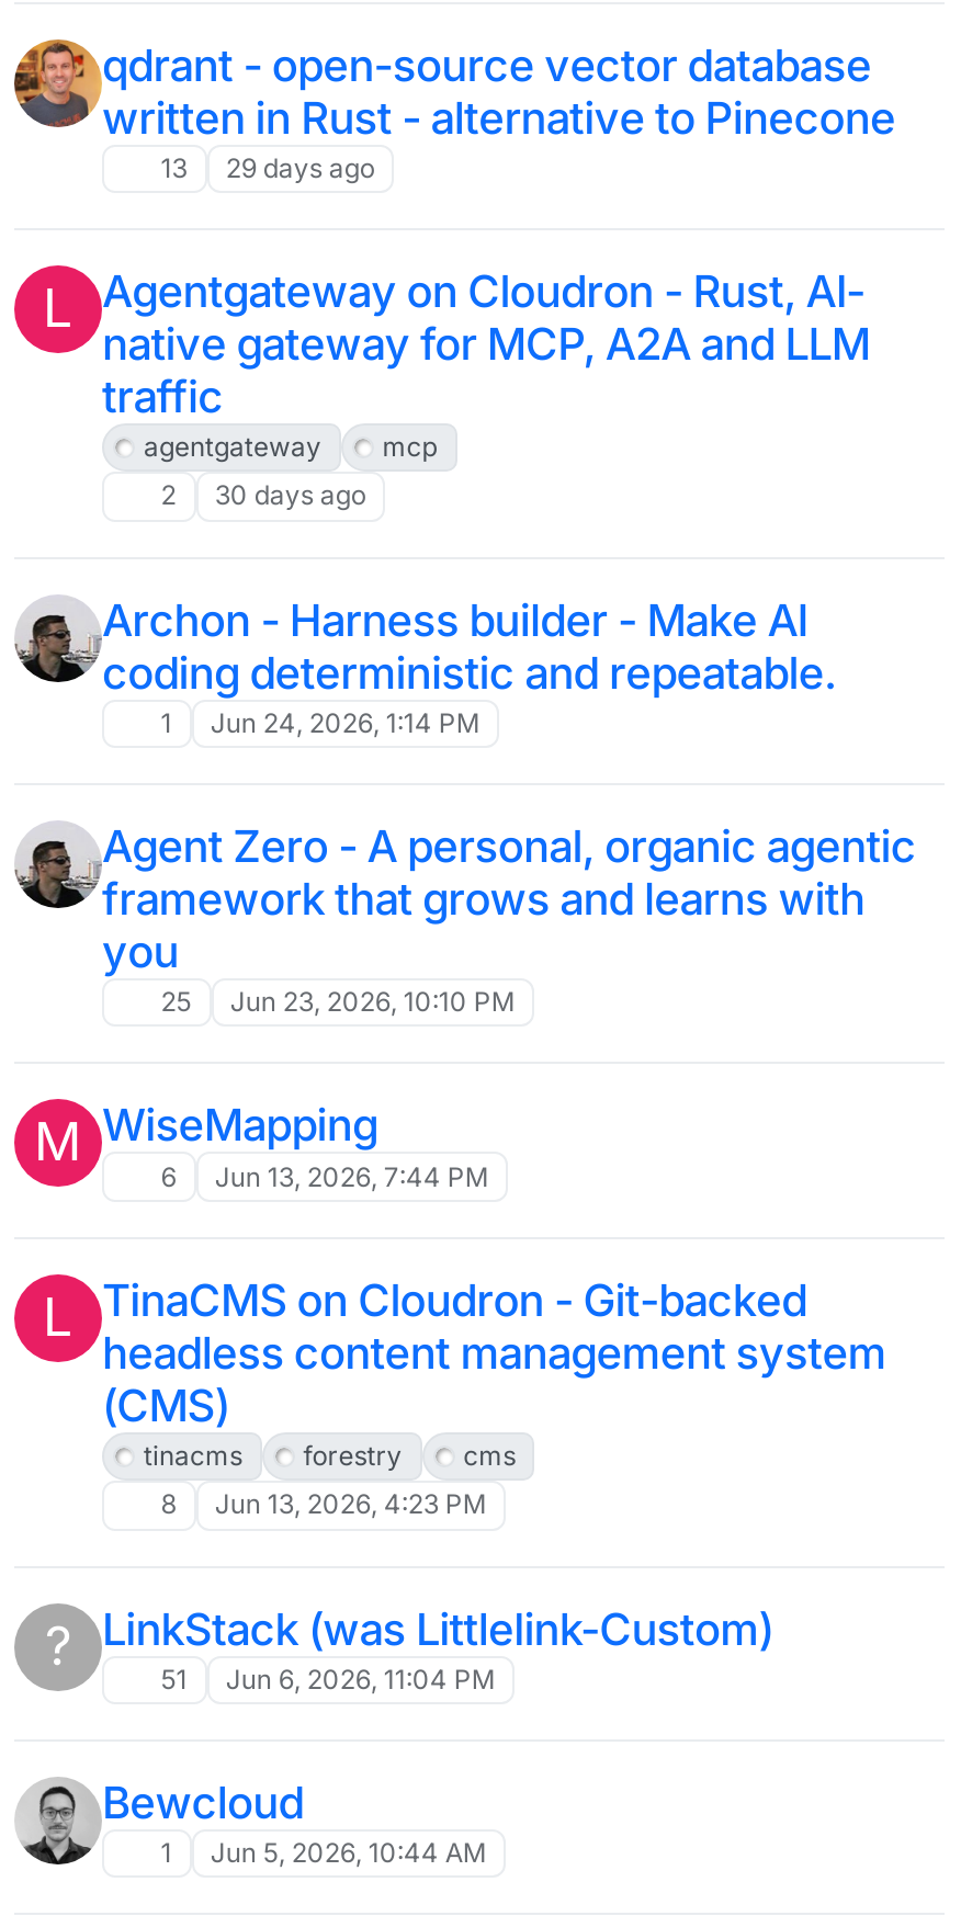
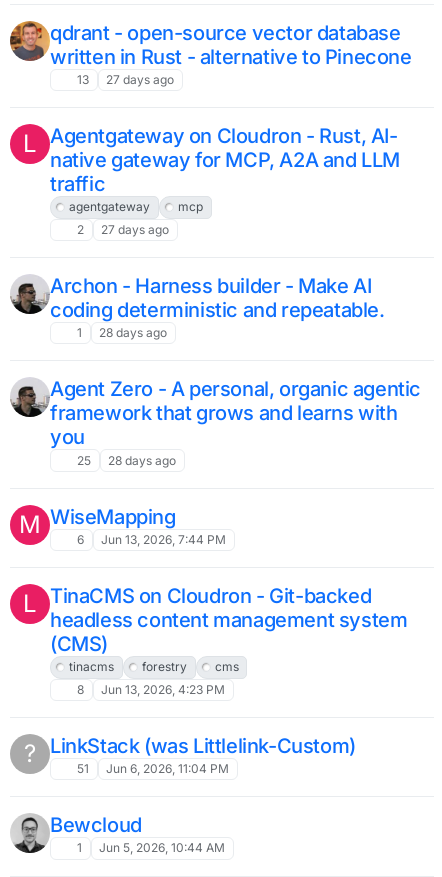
[161,150,375,183] 13 29 days ago -> [77,72,174,87] 13 27 days ago
[161,479,366,512] 2 30 days ago -> [77,222,169,237] 2 27 days ago
[161,706,480,739] 1 Jun 24, 2026, 1:14 PM -> [77,325,167,340] 1 28 days ago
[161,985,515,1018] 25 Jun 23, 2026, 10:10 PM -> [77,453,176,468] 25 28 days ago

